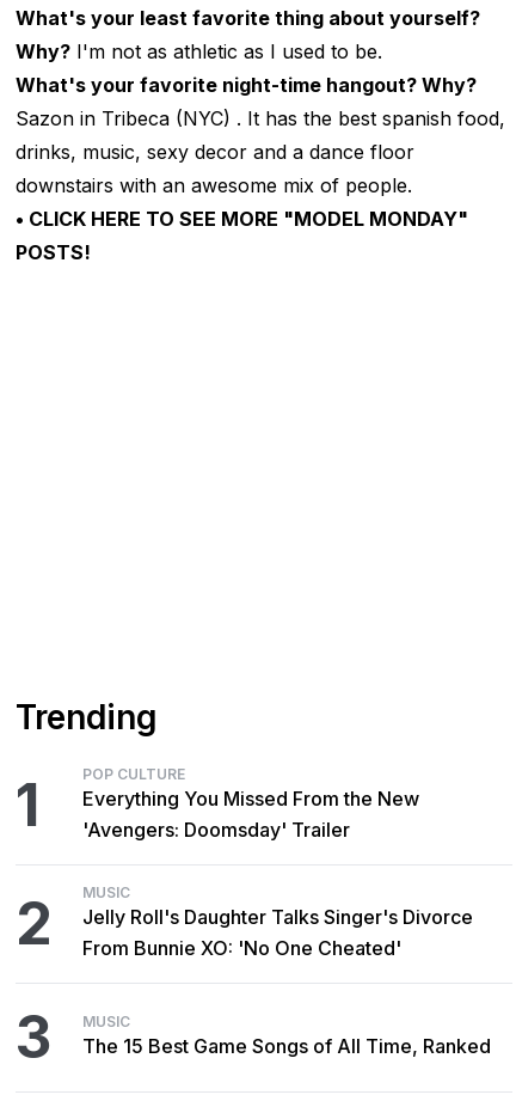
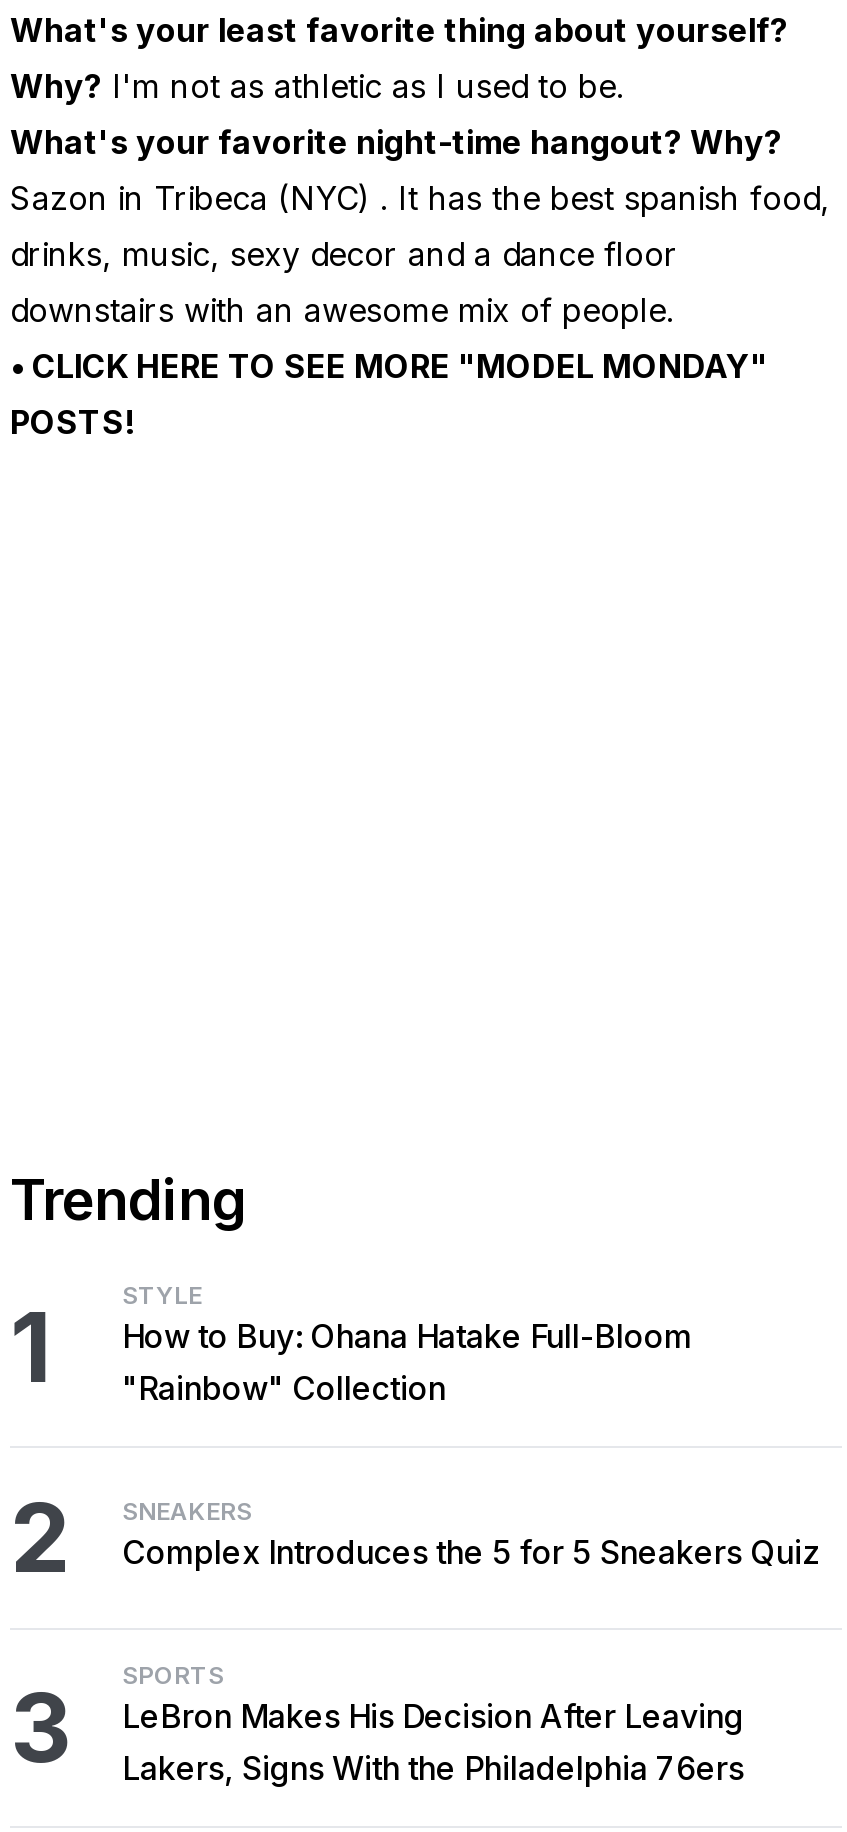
[82,765,419,842] POP CULTURE | Everything You Missed From the New | 'Avengers: Doomsday' Trailer -> [122,1280,692,1408] STYLE | How to Buy: Ohana Hatake Full-Bloom | "Rainbow" Collection
[82,883,473,960] MUSIC | Jelly Roll's Daughter Talks Singer's Divorce | From Bunnie XO: 'No One Cheated' -> [122,1496,820,1572] SNEAKERS | Complex Introduces the 5 for 5 Sneakers Quiz
[82,1013,491,1058] MUSIC | The 15 Best Game Songs of All Time, Ranked -> [122,1660,744,1788] SPORTS | LeBron Makes His Decision After Leaving | Lakers, Signs With the Philadelphia 76ers

